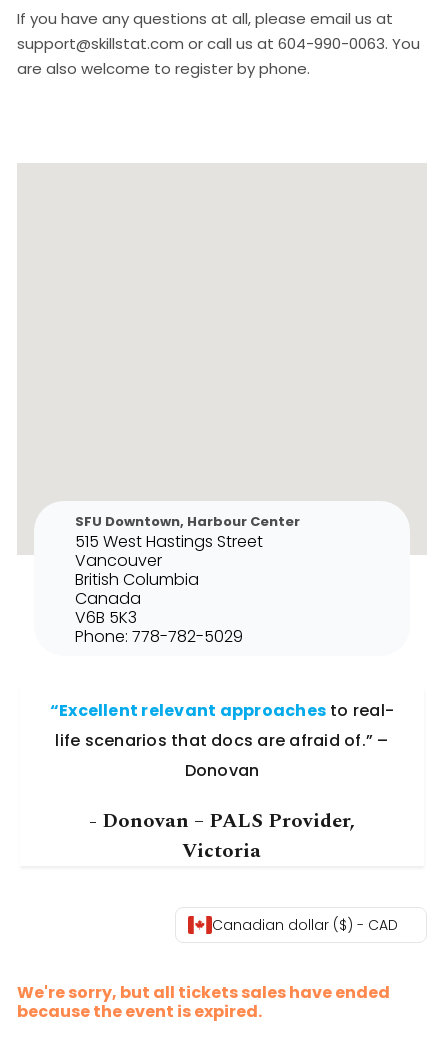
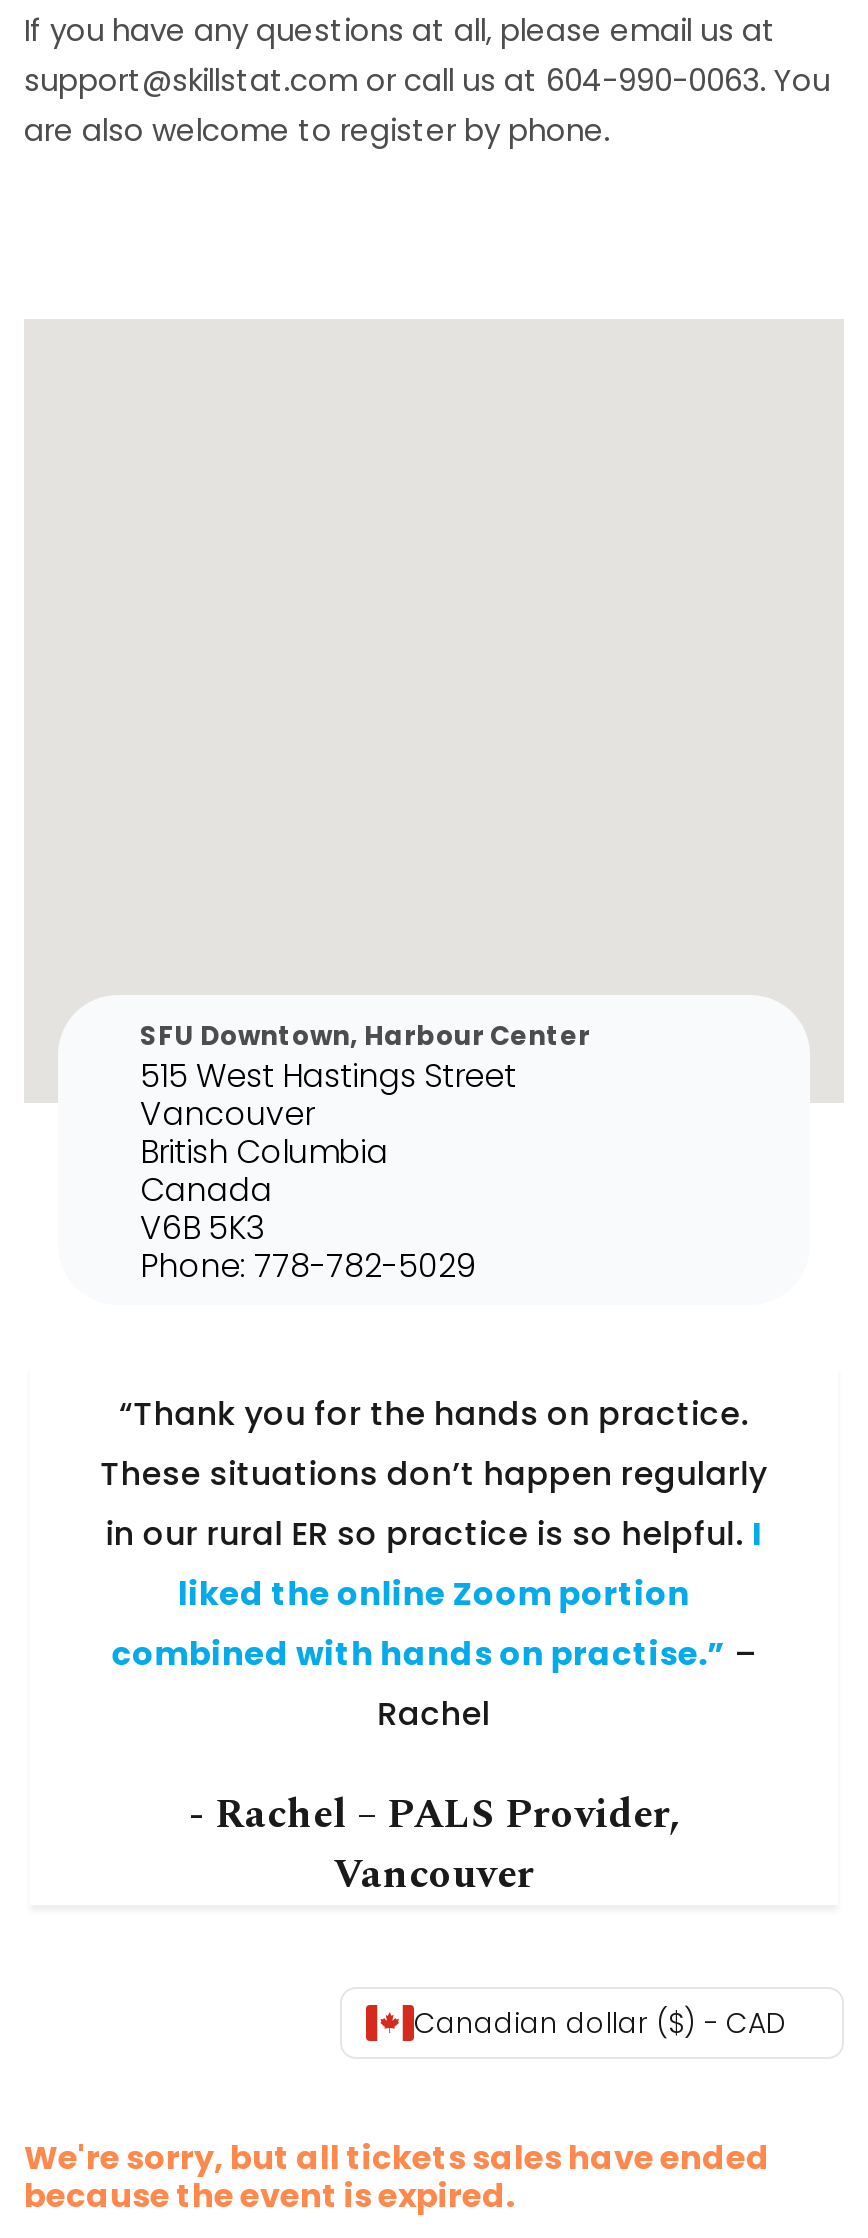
[50,699,394,782] “Excellent relevant approaches to real- | life scenarios that docs are afraid of.” – | Donovan -> [101,1390,767,1736] “Thank you for the hands on practice. | These situations don’t happen regularly | in our rural ER so practice is so helpful. I | liked the online Zoom portion | combined with hands on practise.” – | Rachel
[89,806,355,866] - Donovan – PALS Provider, | Victoria -> [189,1784,679,1904] - Rachel – PALS Provider, | Vancouver

